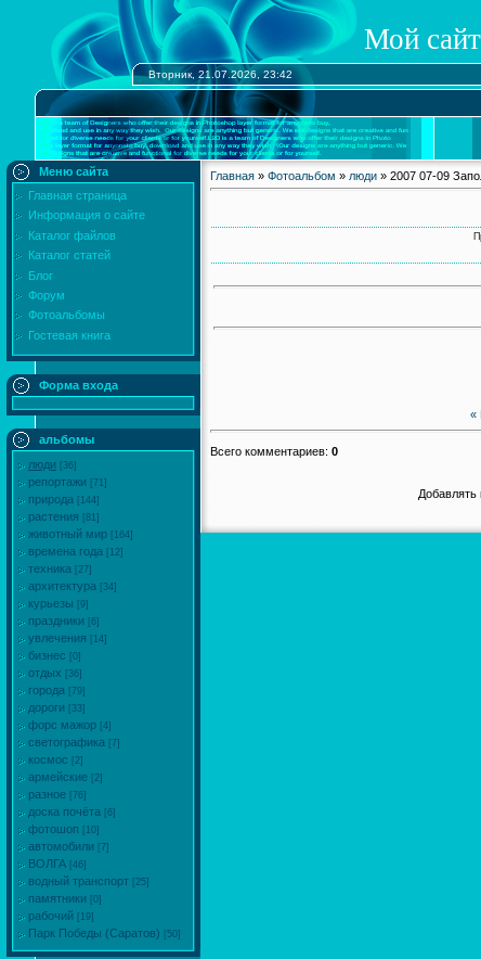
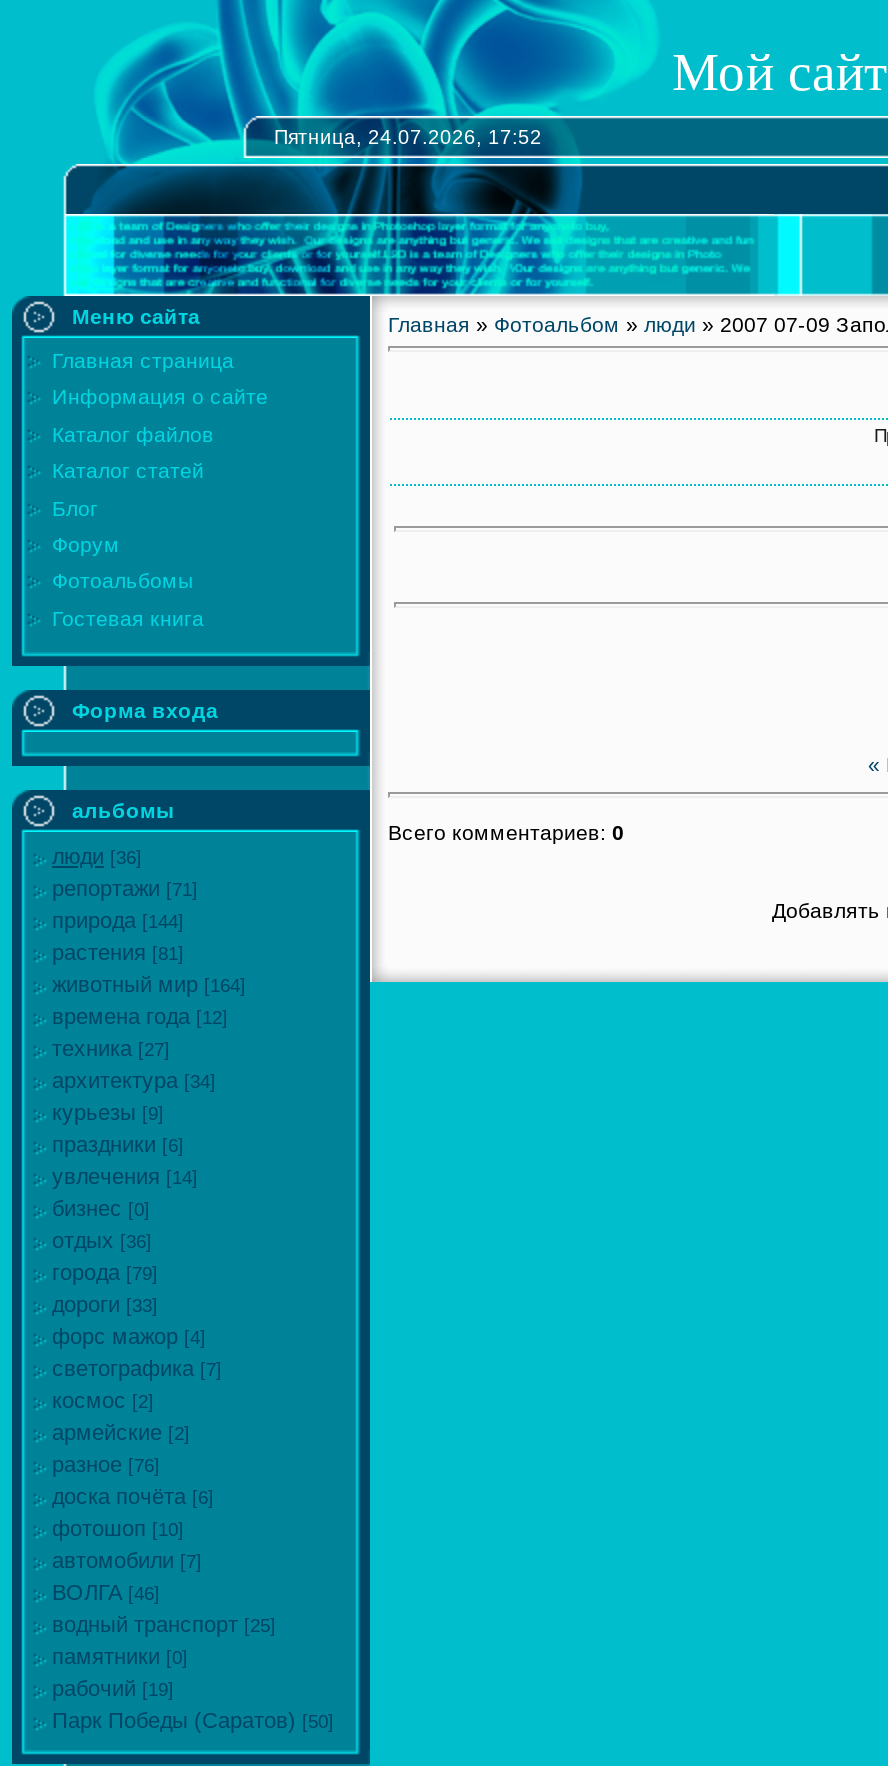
[148,68,292,80] Вторник, 21.07.2026, 23:42 -> [274,126,542,148] Пятница, 24.07.2026, 17:52

